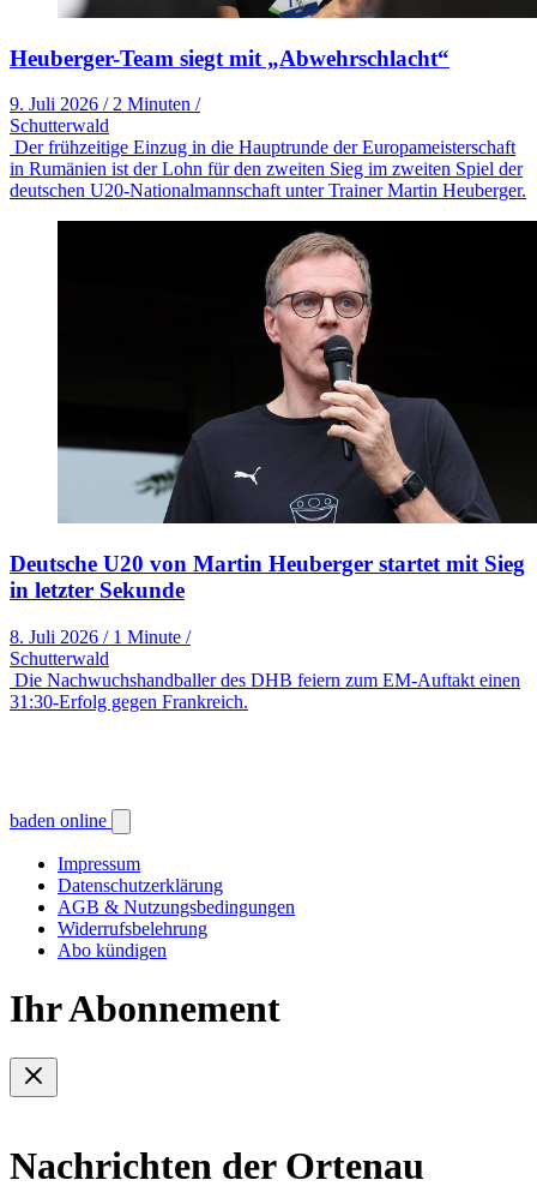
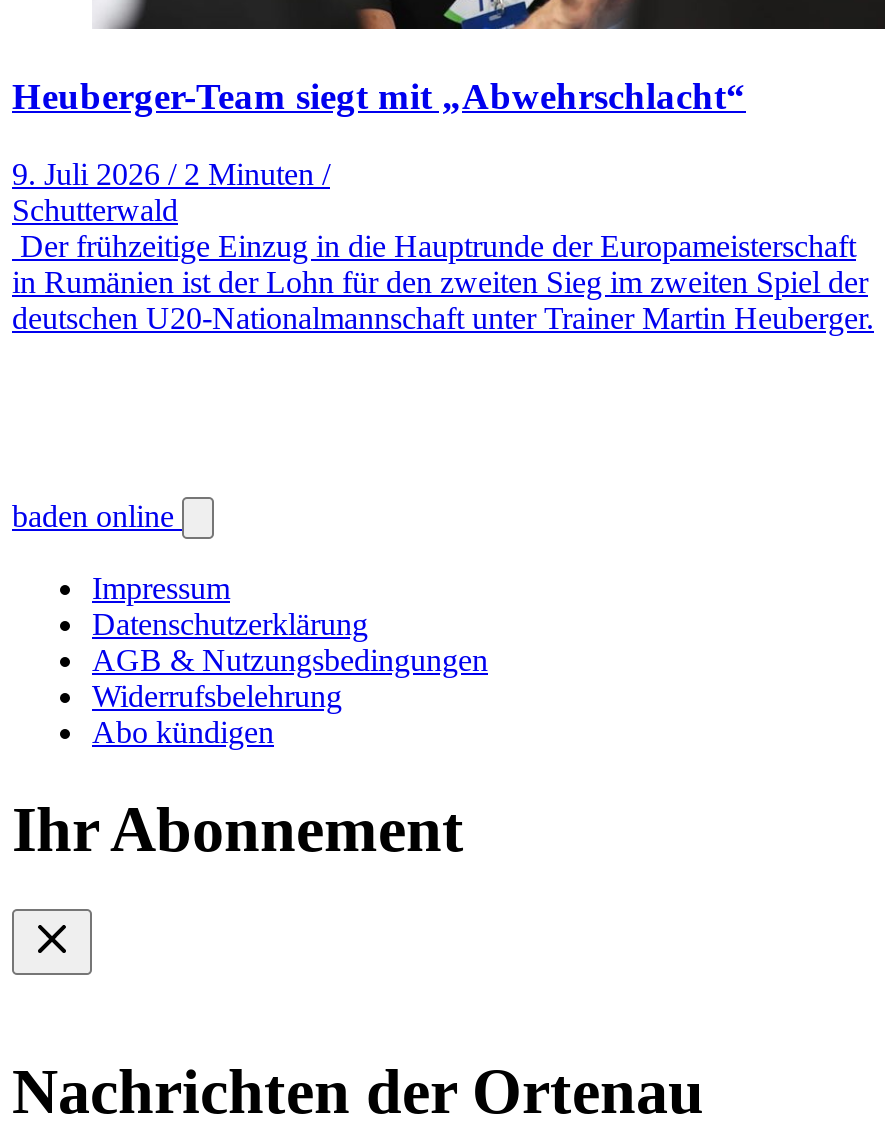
[10,220,533,711] [image] | Deutsche U20 von Martin Heuberger startet mit Sieg | in letzter Sekunde | 8. Juli 2026 / 1 Minute / | Schutterwald | Die Nachwuchshandballer des DHB feiern zum EM-Auftakt einen | 31:30-Erfolg gegen Frankreich. -> none

